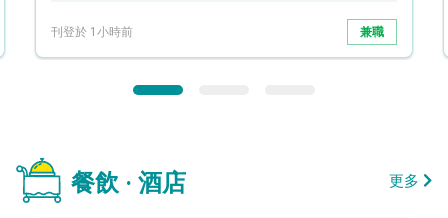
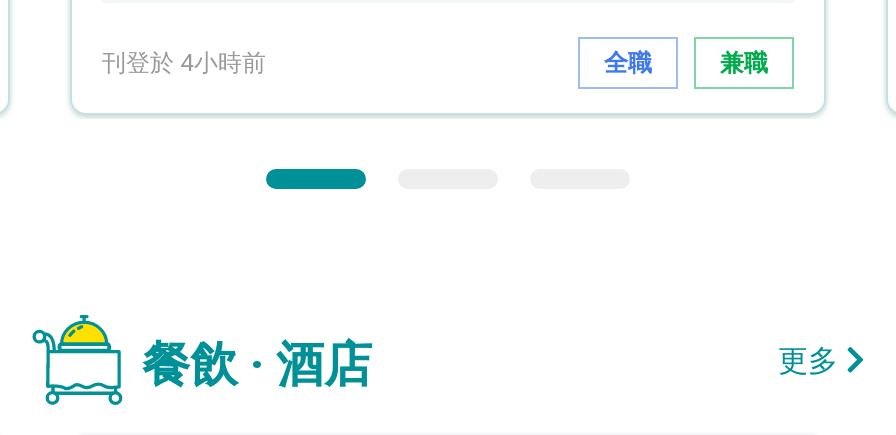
[51,24,133,38] 刊登於 1小時前 -> [102,48,652,76] 刊登於 4小時前 | 全職

